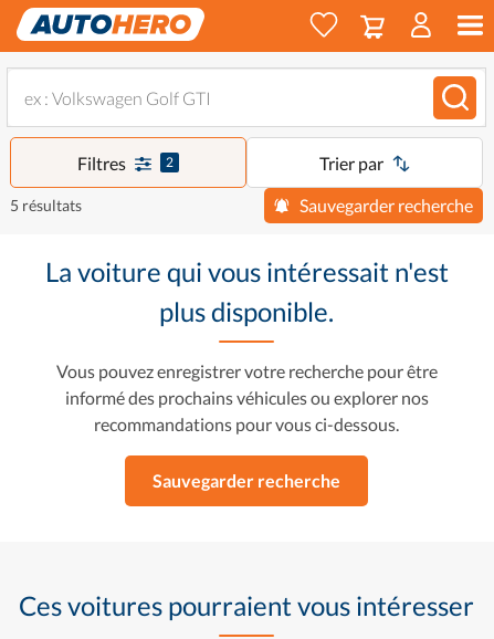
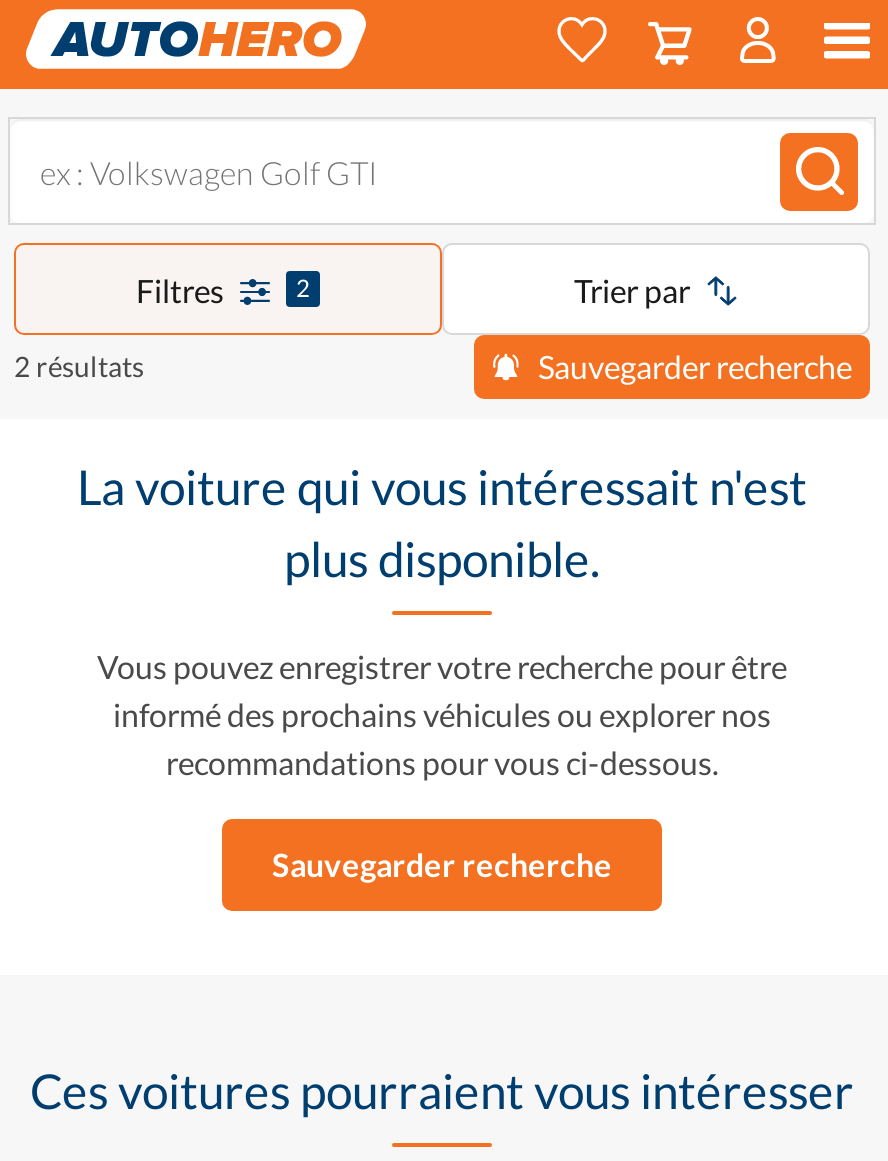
[10,196,82,214] 5 résultats -> [14,349,144,383] 2 résultats

